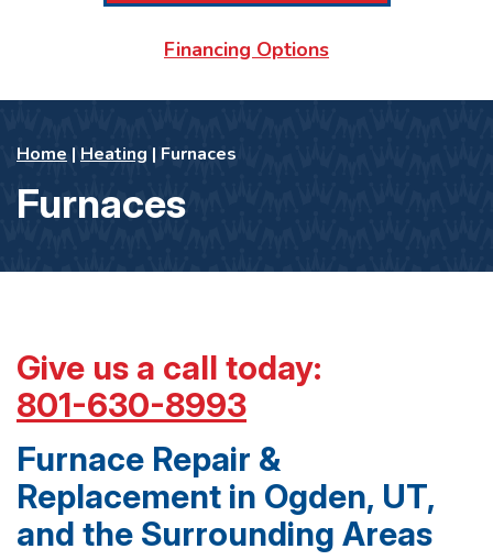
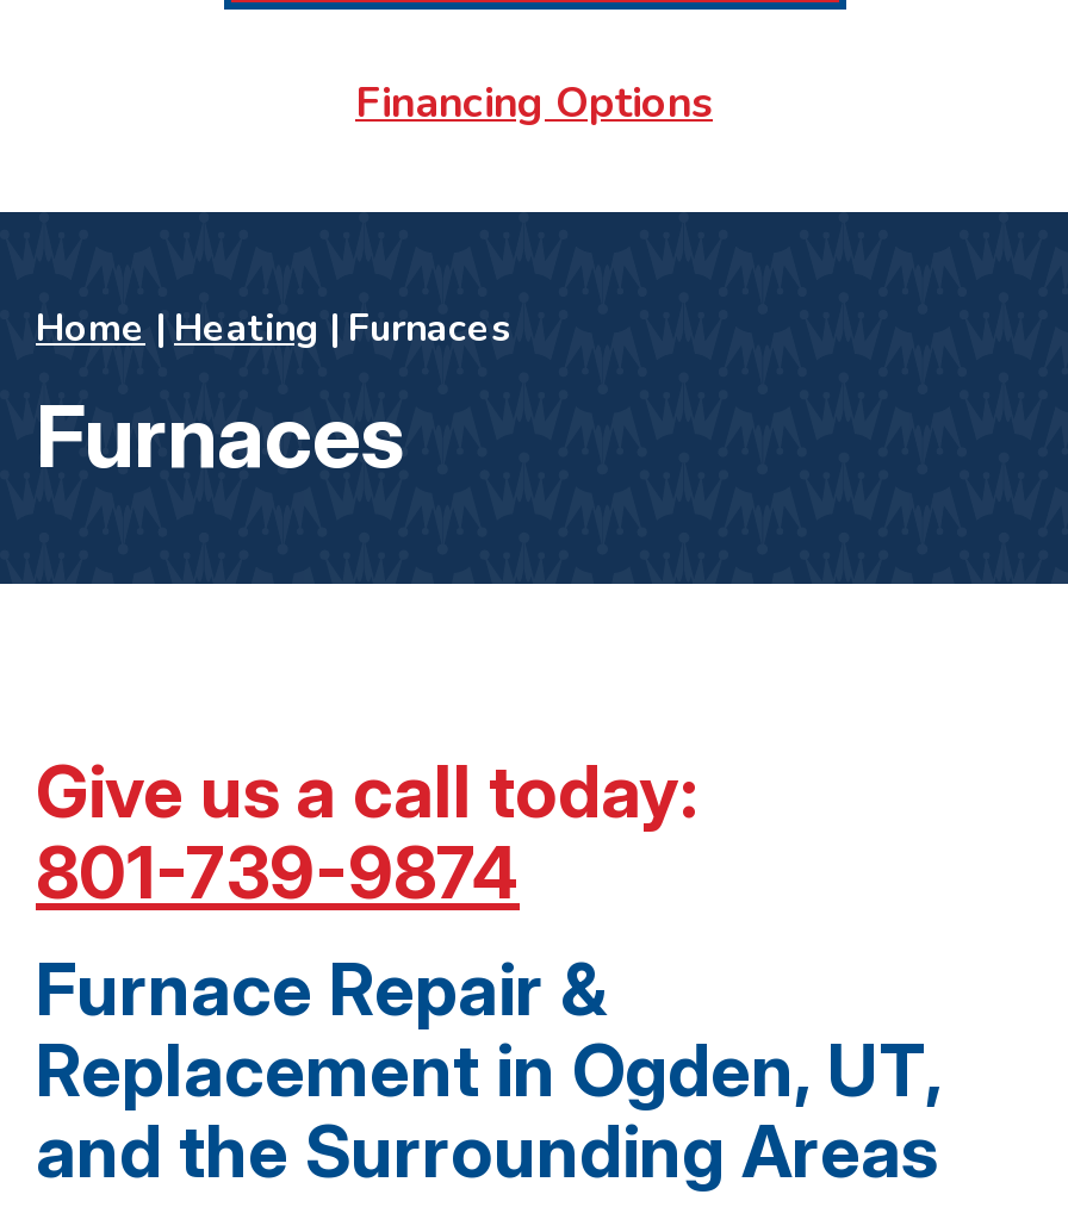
[17,385,246,425] 801-630-8993 -> [36,830,520,915] 801-739-9874

